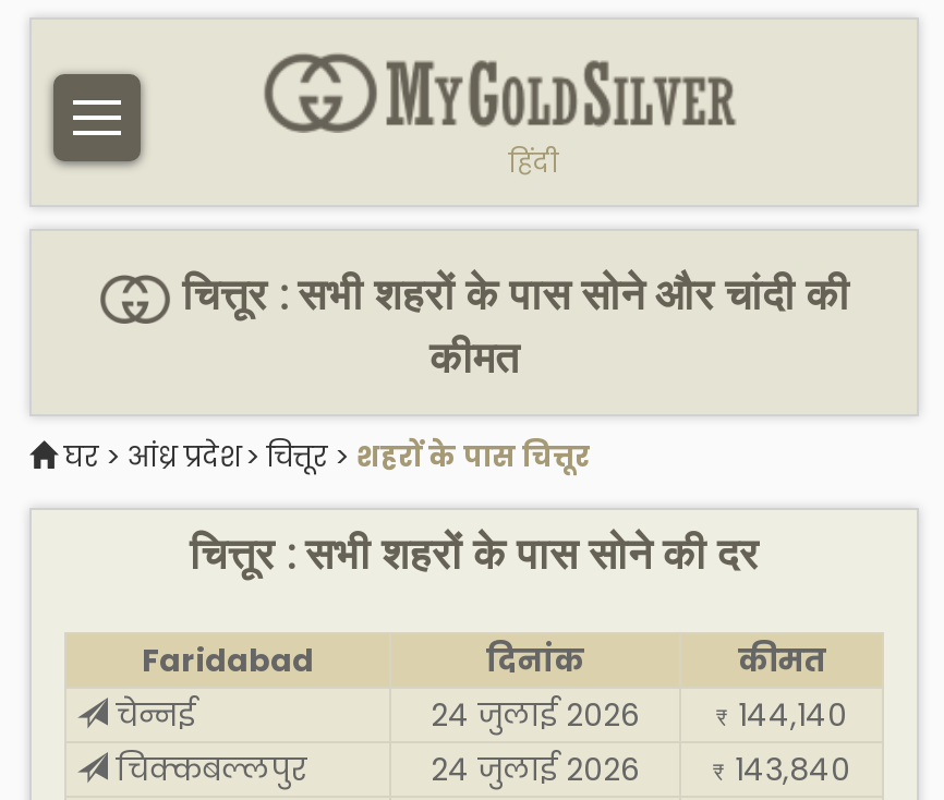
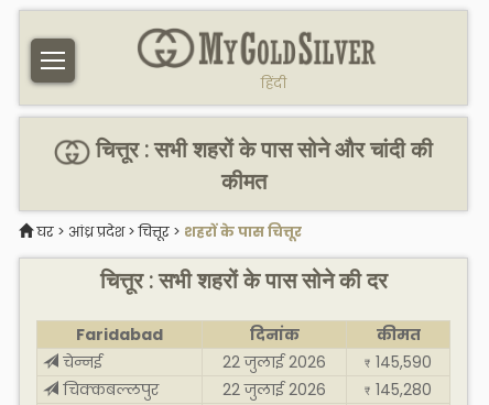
[431,693,640,737] 24 जुलाई 2026 -> [222,351,326,373] 22 जुलाई 2026
[716,693,847,737] ₹ 144,140 -> [365,351,432,373] ₹ 145,590
[431,748,640,791] 24 जुलाई 2026 -> [222,379,326,401] 22 जुलाई 2026
[713,748,850,791] ₹ 143,840 -> [365,379,432,401] ₹ 145,280

